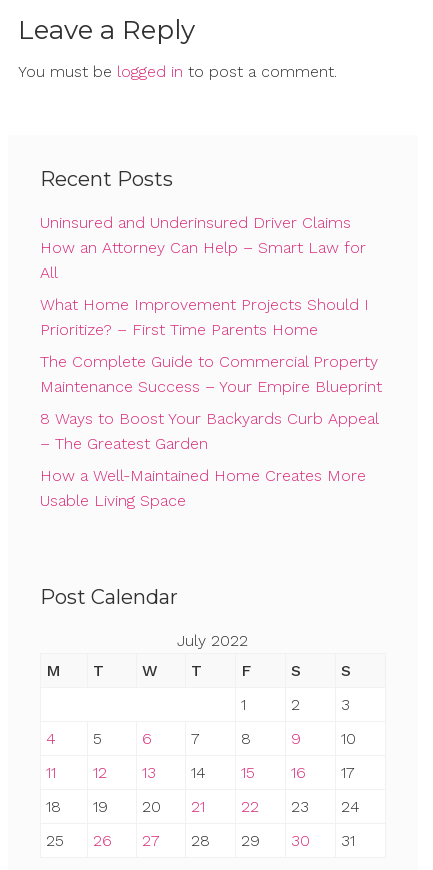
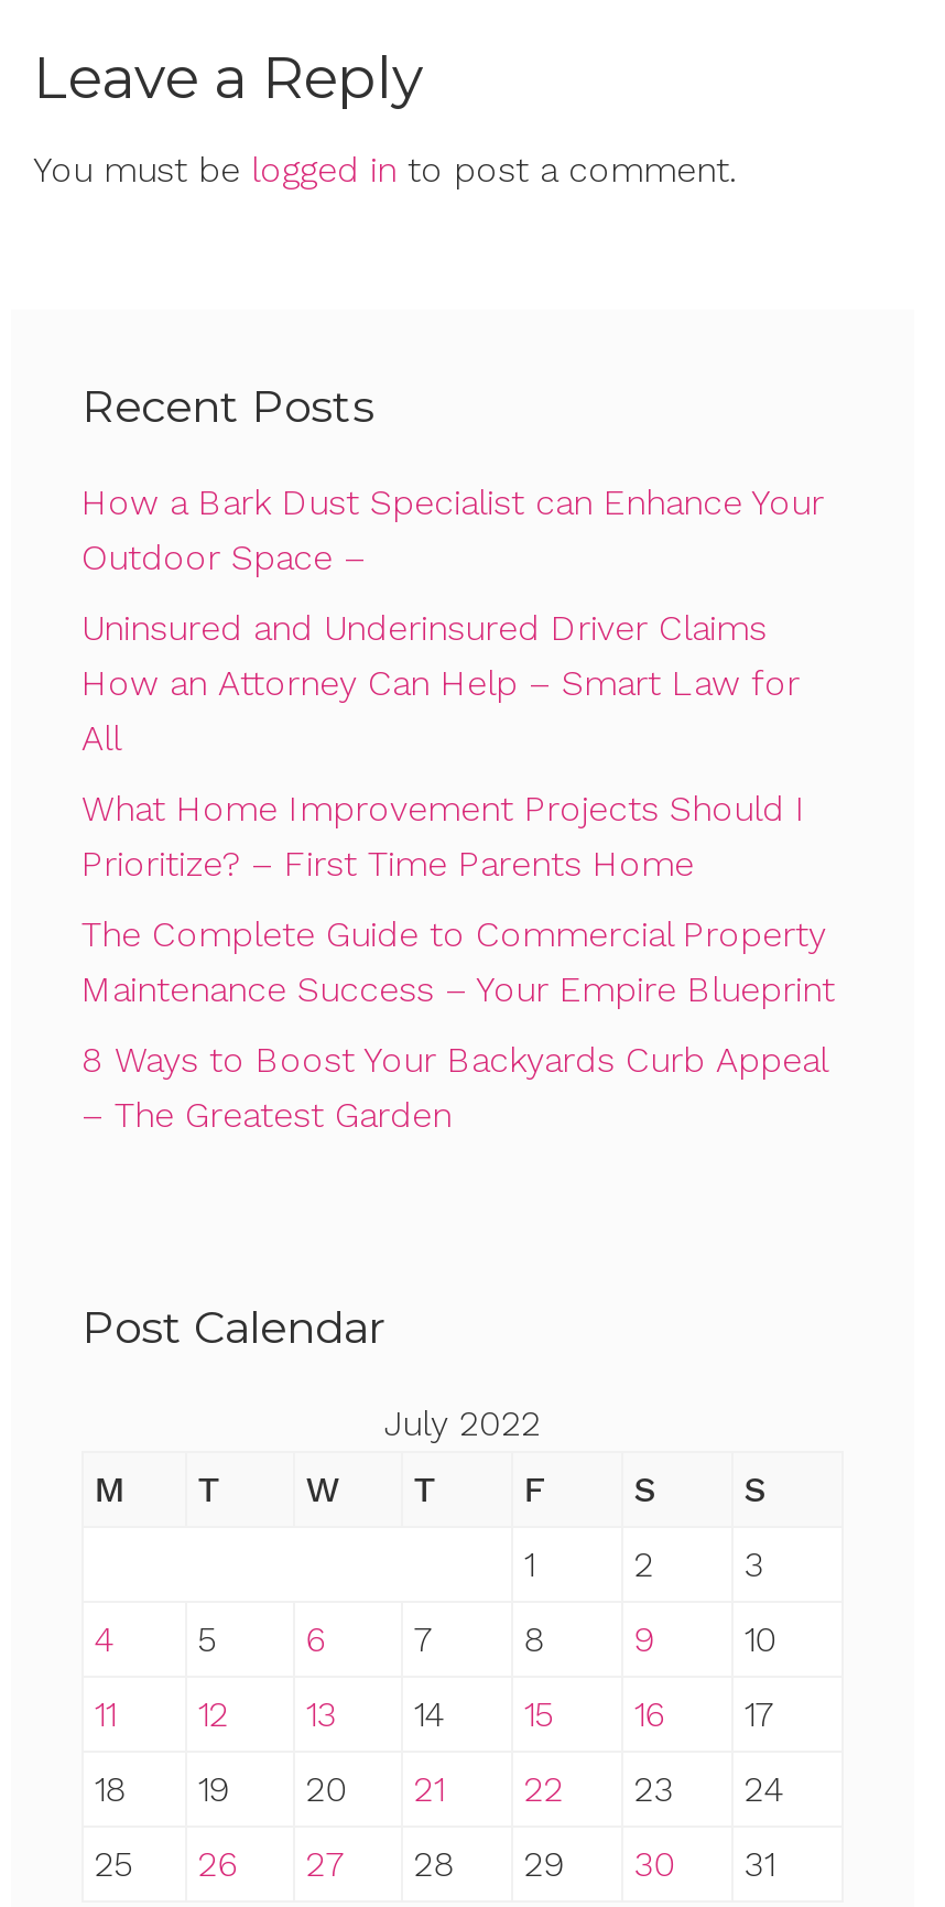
none -> [82,482,824,579] How a Bark Dust Specialist can Enhance Your | Outdoor Space –
moved [40,213,382,453] -> [82,607,835,1136]: Uninsured and Underinsured Driver Claims | How an Attorney Can Help – Smart Law for | All | ... | 8 Ways to Boost Your Backyards Curb Appeal | – The Greatest Garden
[40,466,366,510] How a Well-Maintained Home Creates More | Usable Living Space -> none

